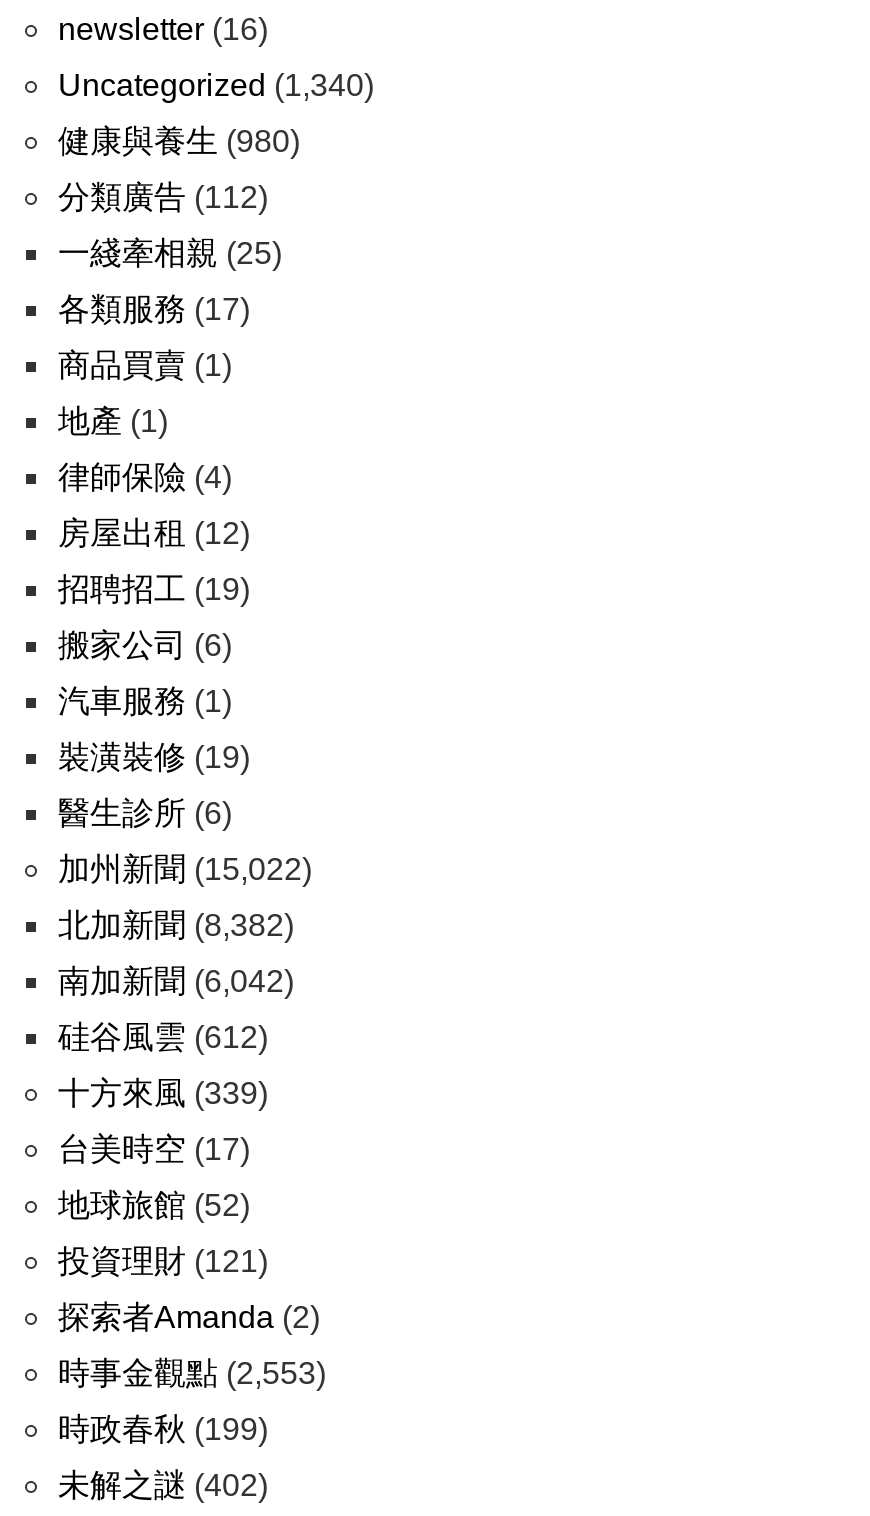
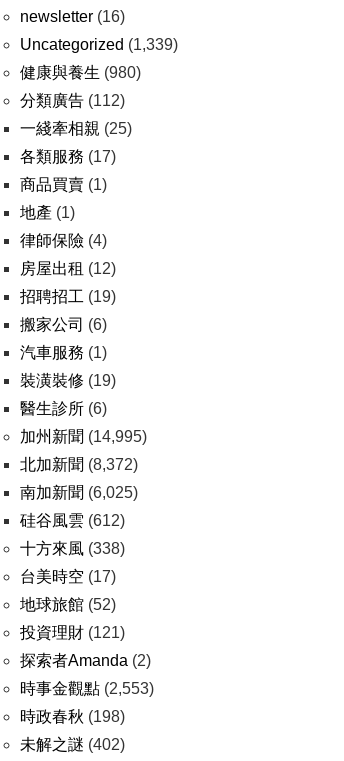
[58,68,374,102] Uncategorized (1,340) -> [20,36,178,53] Uncategorized (1,339)
[58,852,312,886] 加州新聞(15,022) -> [20,428,147,445] 加州新聞(14,995)
[58,908,294,942] 北加新聞(8,382) -> [20,456,138,473] 北加新聞(8,372)
[58,964,294,998] 南加新聞(6,042) -> [20,484,138,501] 南加新聞(6,025)
[58,1076,268,1110] 十方來風(339) -> [20,540,125,557] 十方來風(338)
[58,1412,268,1446] 時政春秋(199) -> [20,708,125,725] 時政春秋(198)

